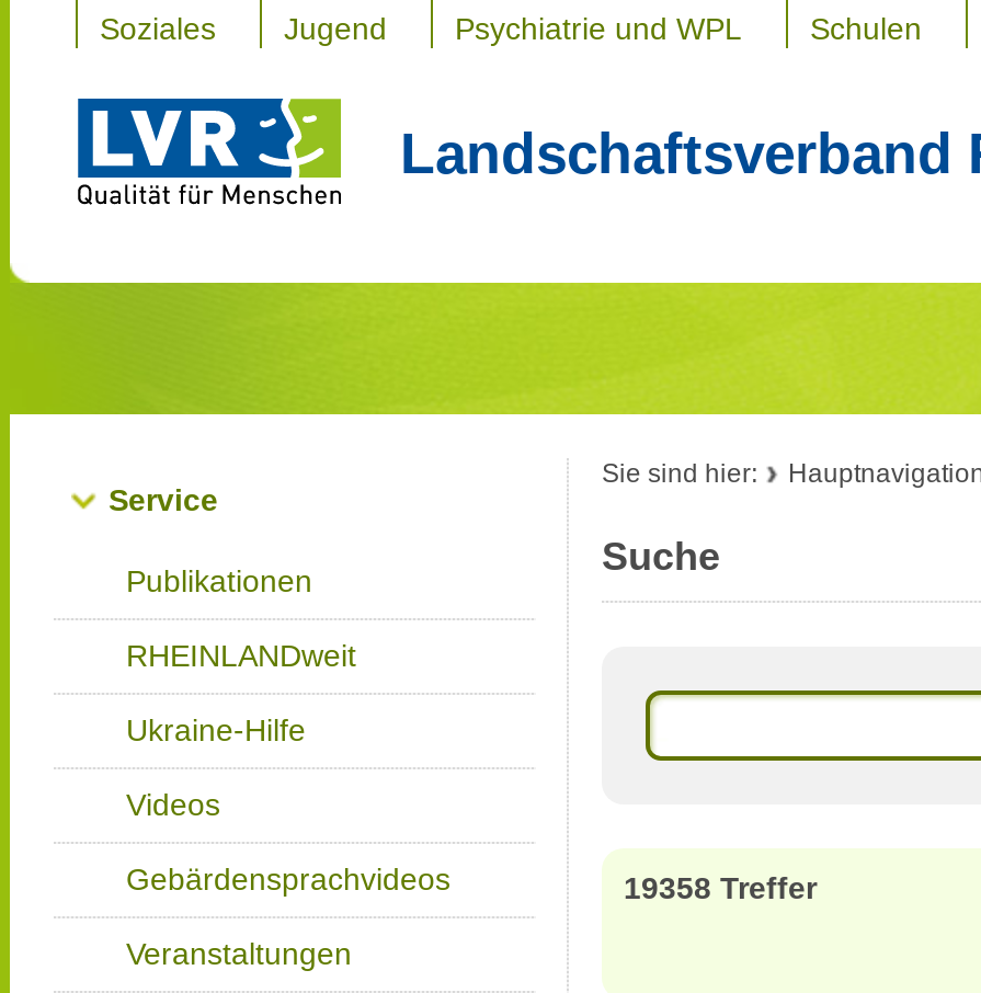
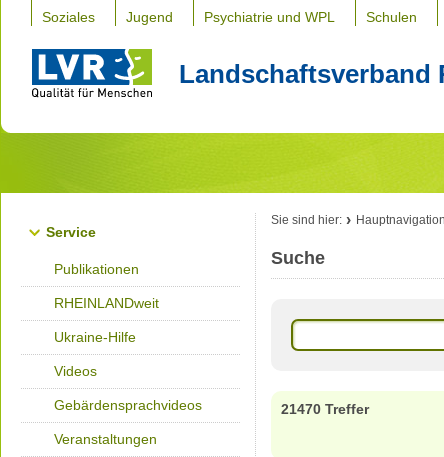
[624,870,817,905] 19358 Treffer -> [281,401,369,417] 21470 Treffer

